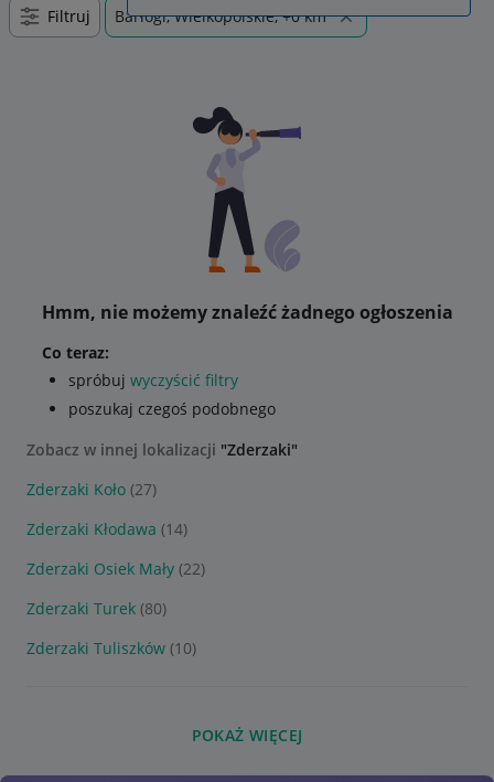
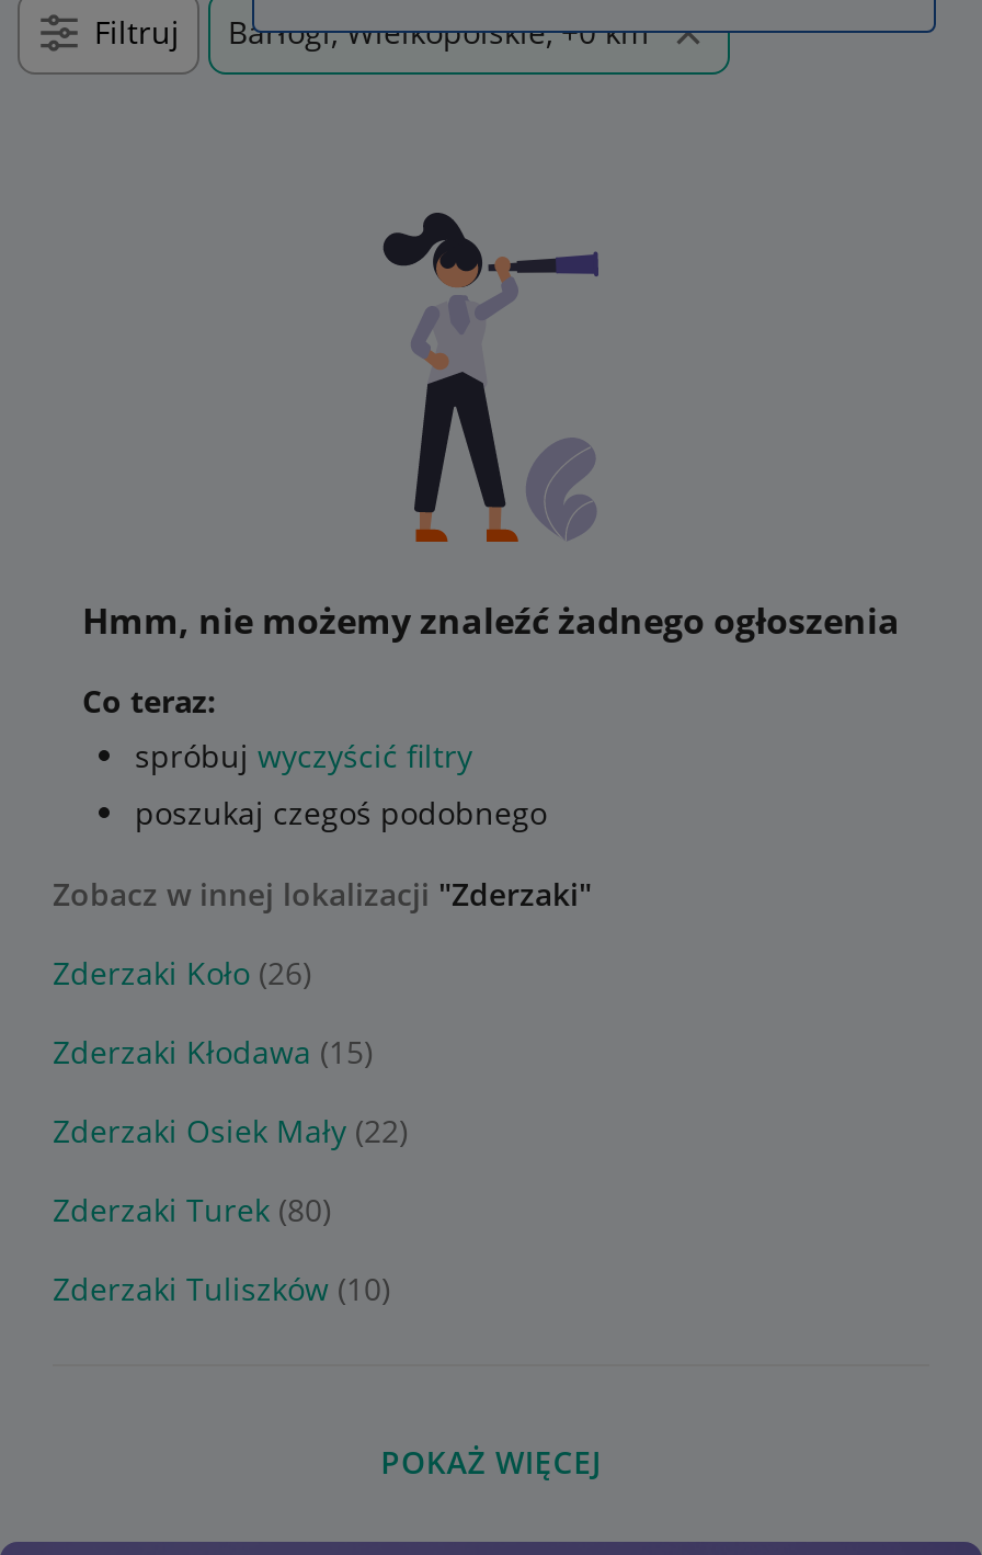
[26,479,157,500] Zderzaki Koło (27) -> [53,952,311,994] Zderzaki Koło (26)
[26,518,187,539] Zderzaki Kłodawa (14) -> [53,1031,373,1072] Zderzaki Kłodawa (15)

